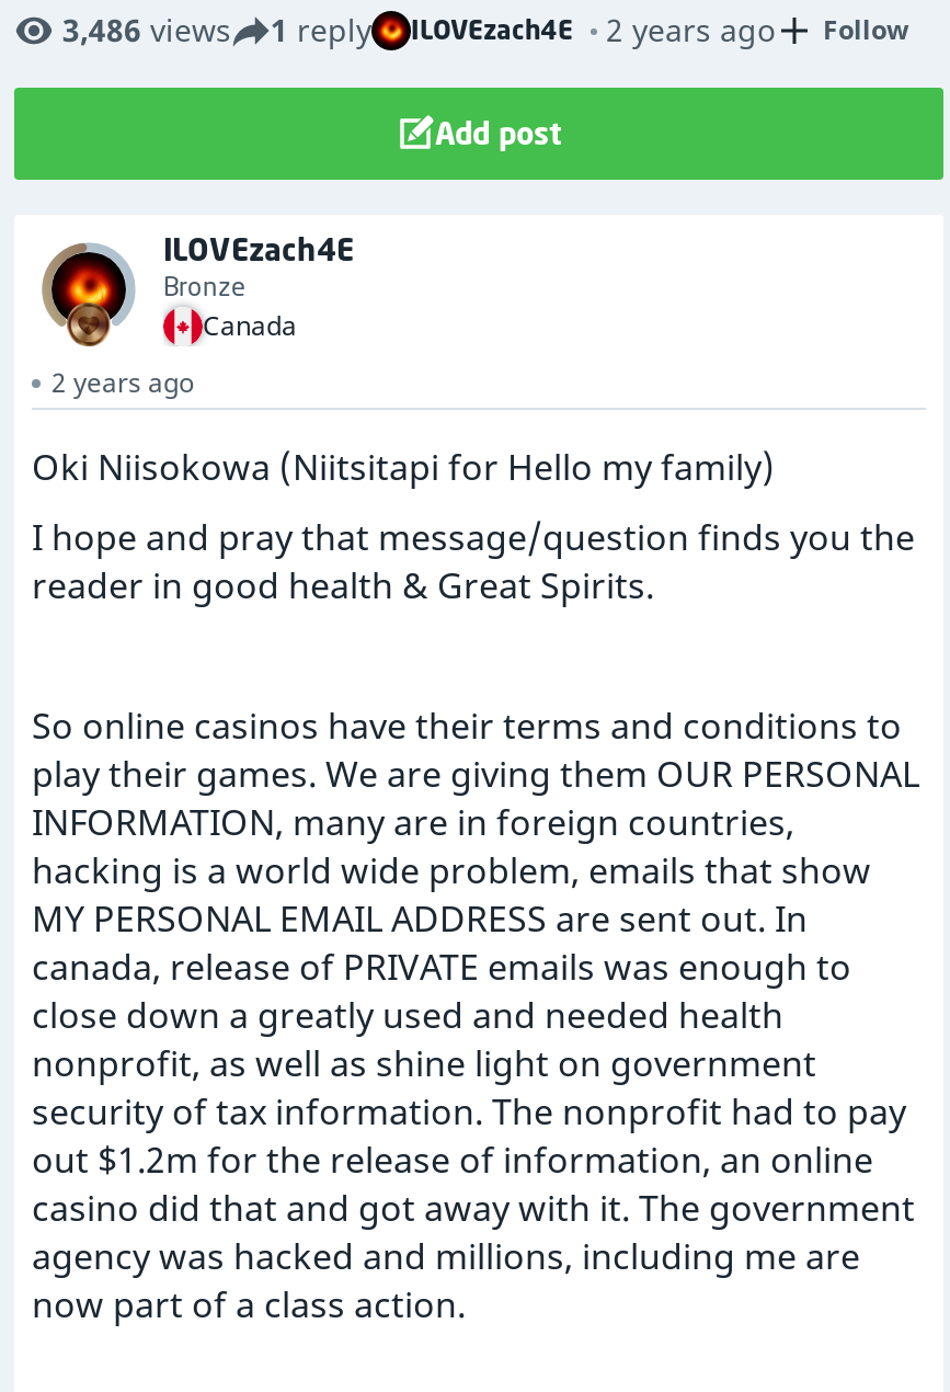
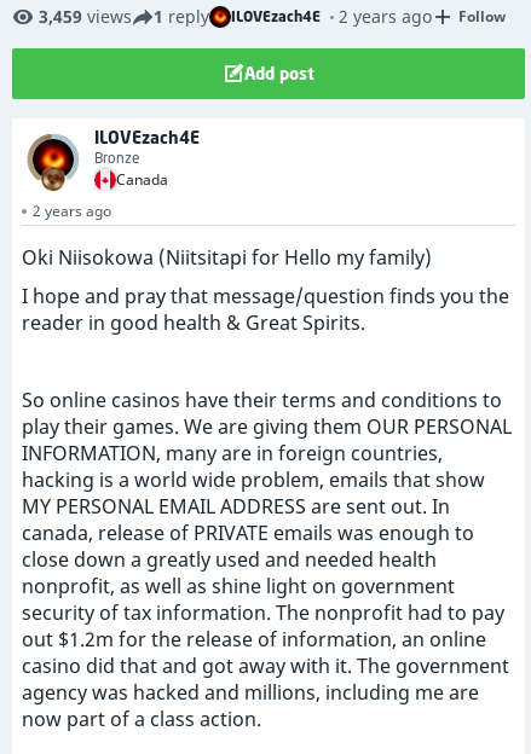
[62,9,908,50] 3,486 views 1 reply ILOVEzach4E 2 years ago Follow -> [39,5,506,28] 3,459 views 1 reply ILOVEzach4E 2 years ago Follow

